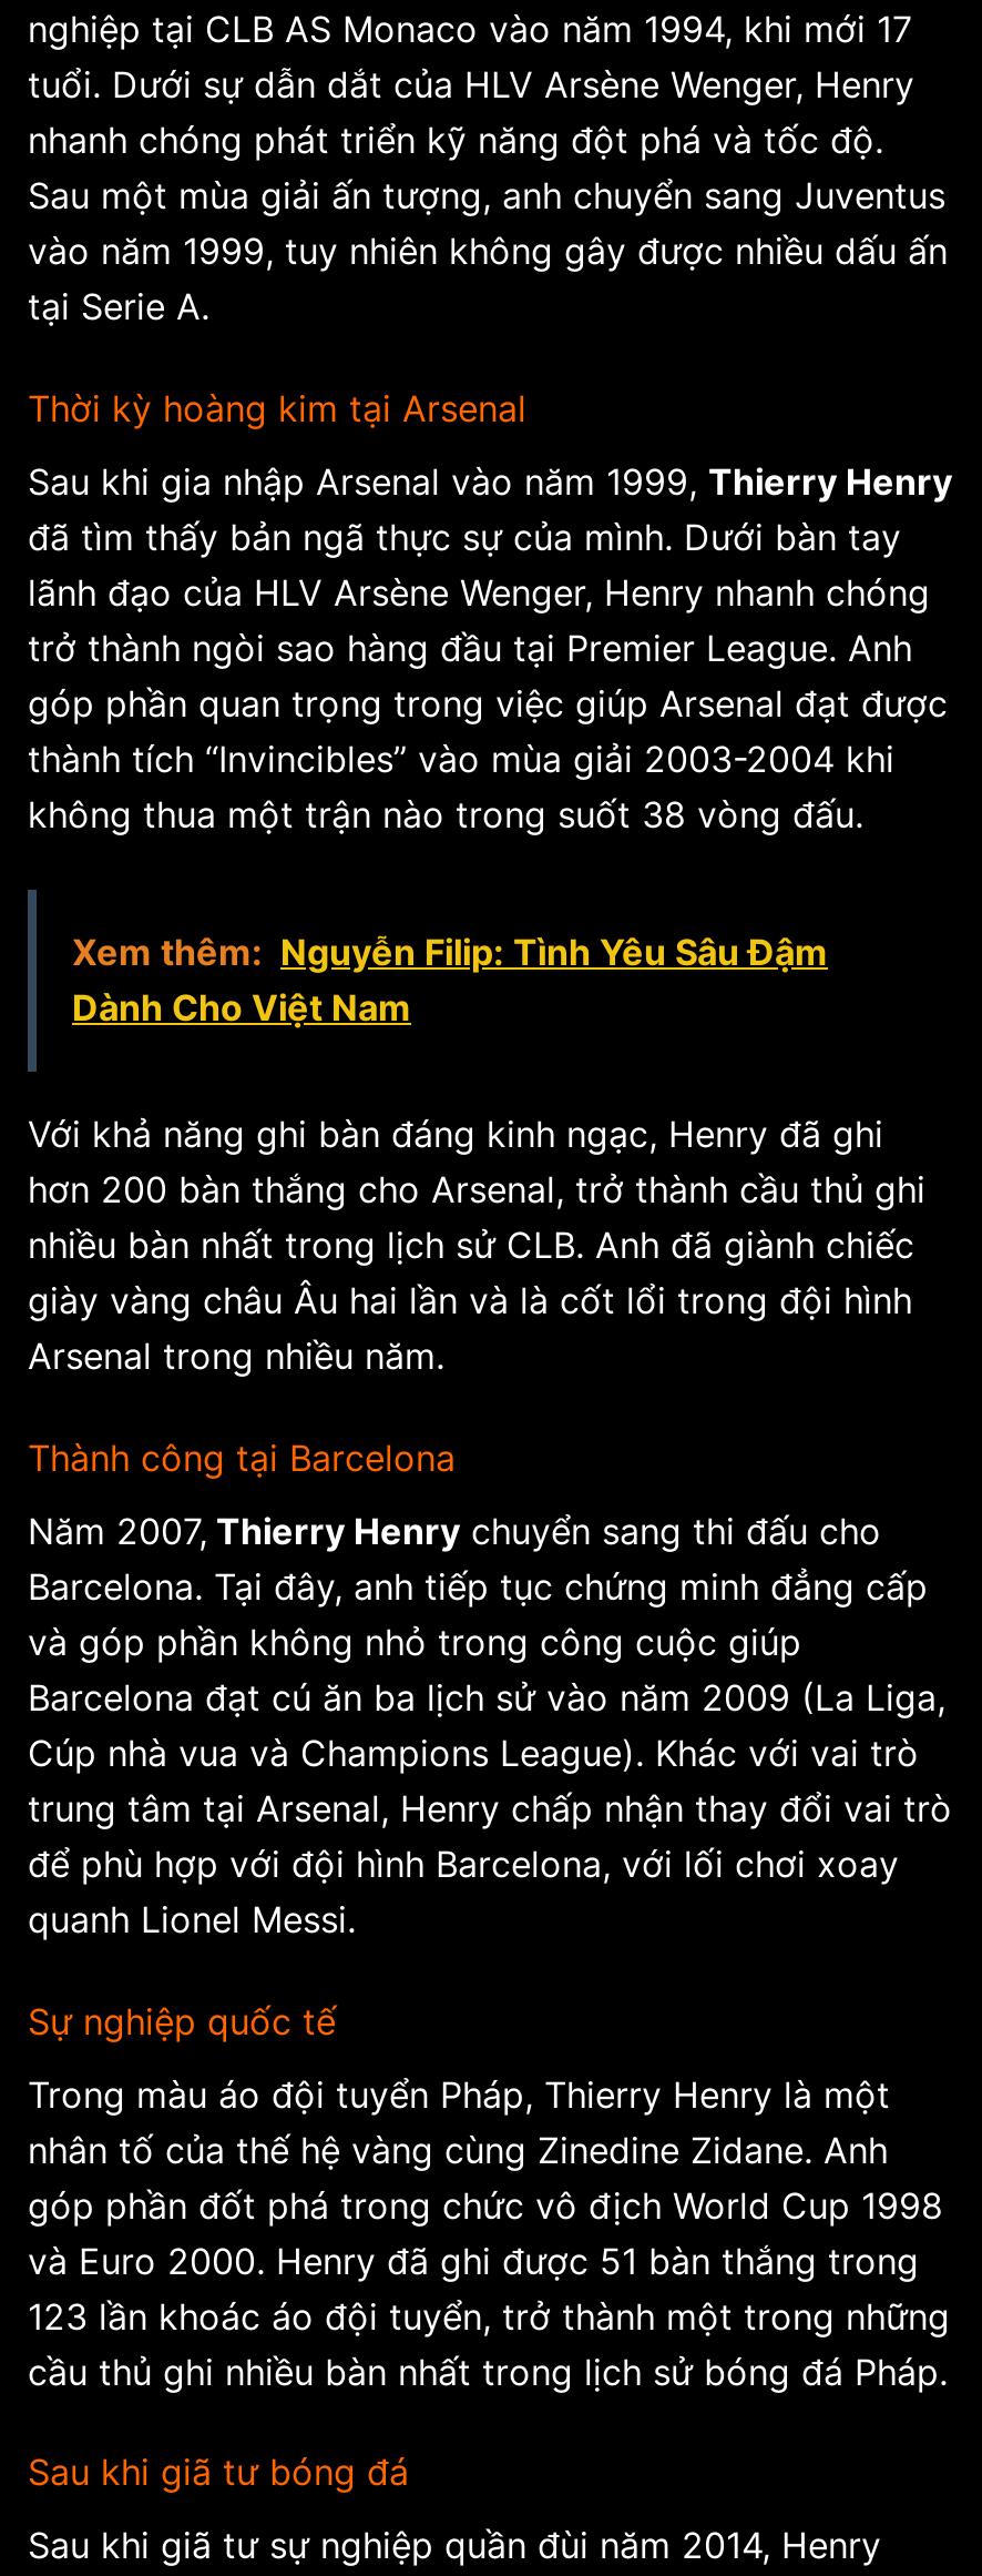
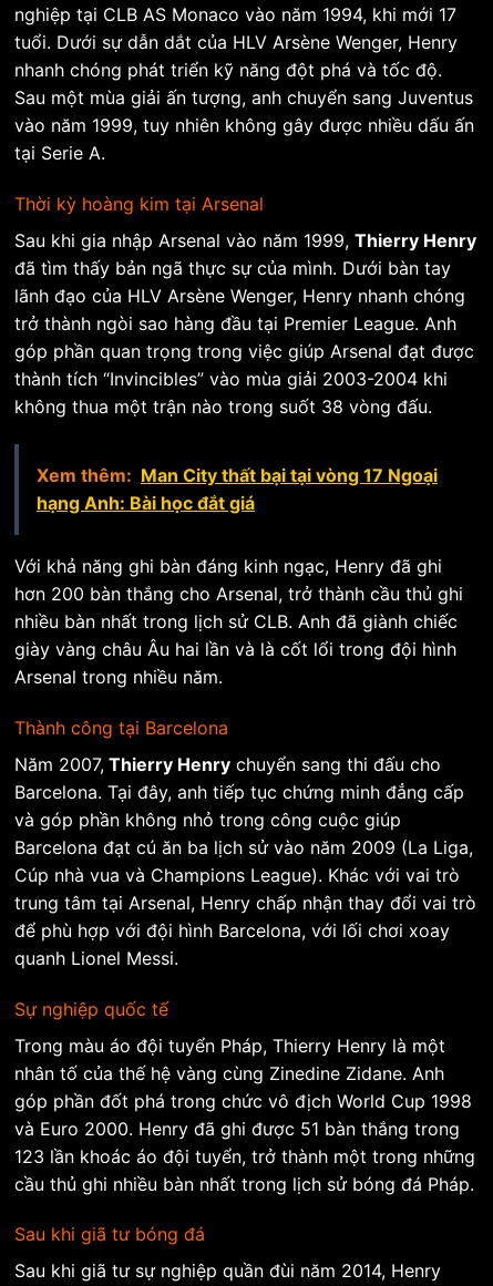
[72,930,828,1030] Xem thêm: Nguyễn Filip: Tình Yêu Sâu Đậm | Dành Cho Việt Nam -> [37,464,438,514] Xem thêm: Man City thất bại tại vòng 17 Ngoại | hạng Anh: Bài học đắt giá

